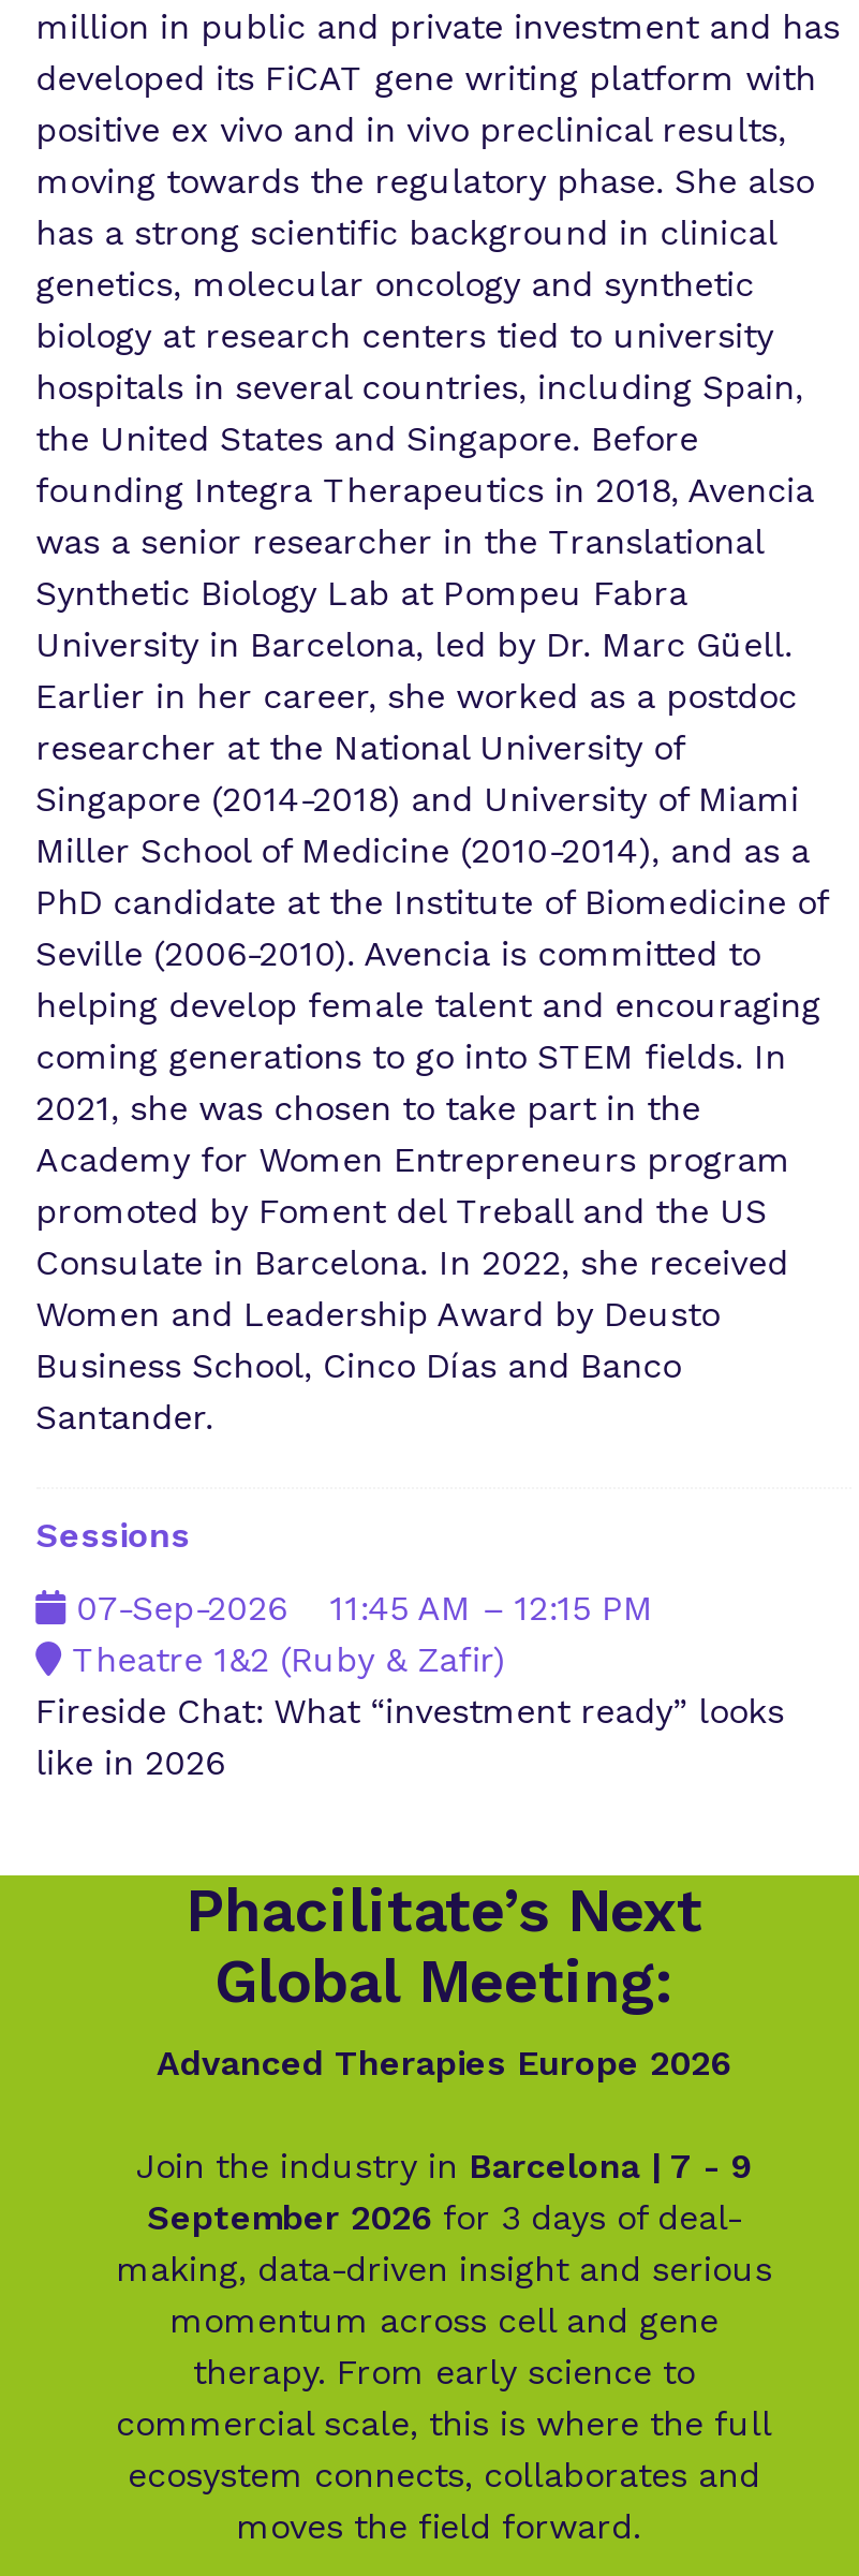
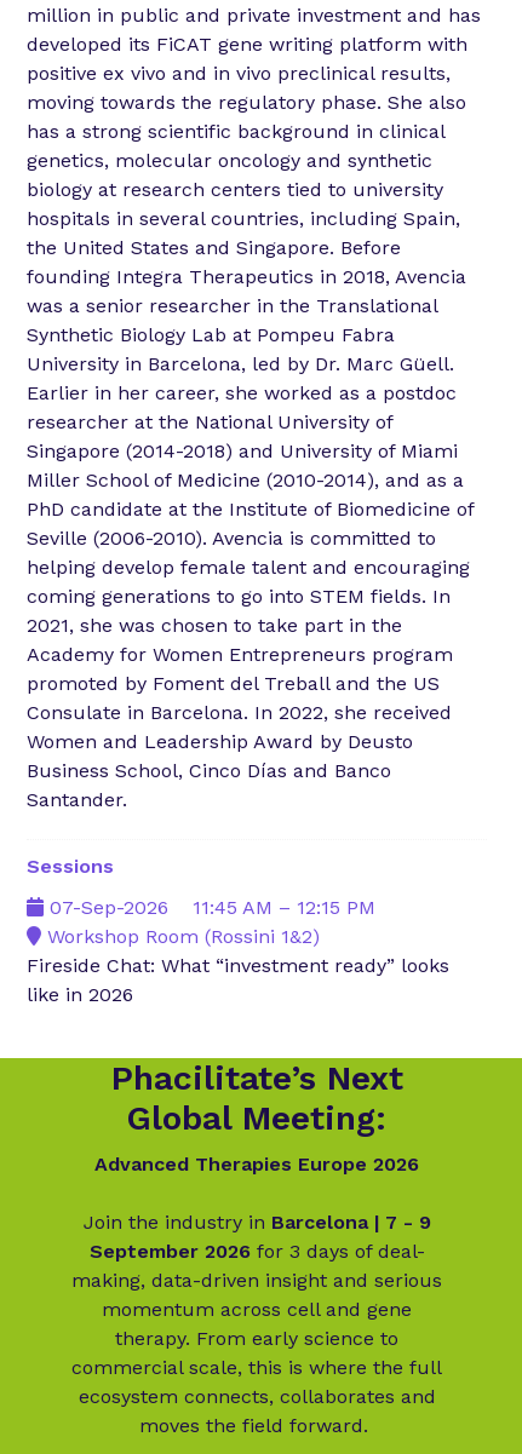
[61,1639,505,1680] Theatre 1&2 (Ruby & Zafir) -> [41,925,319,948] Workshop Room (Rossini 1&2)

